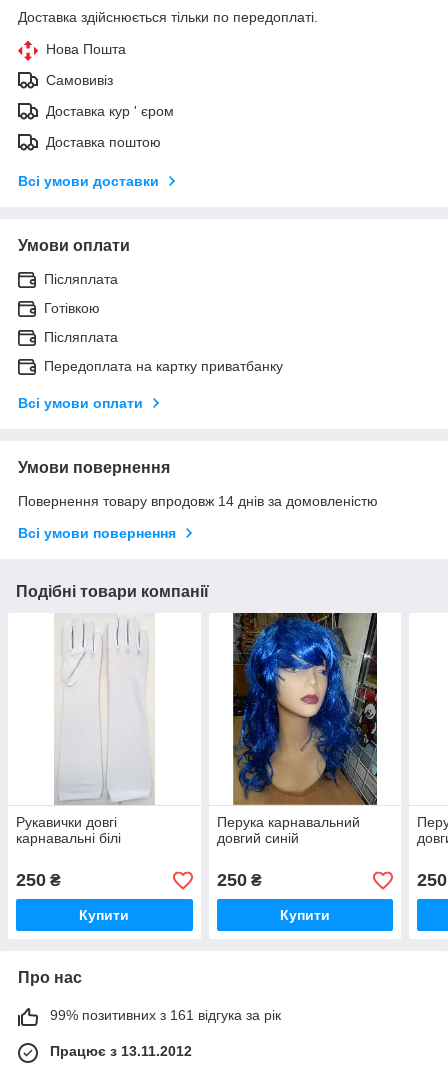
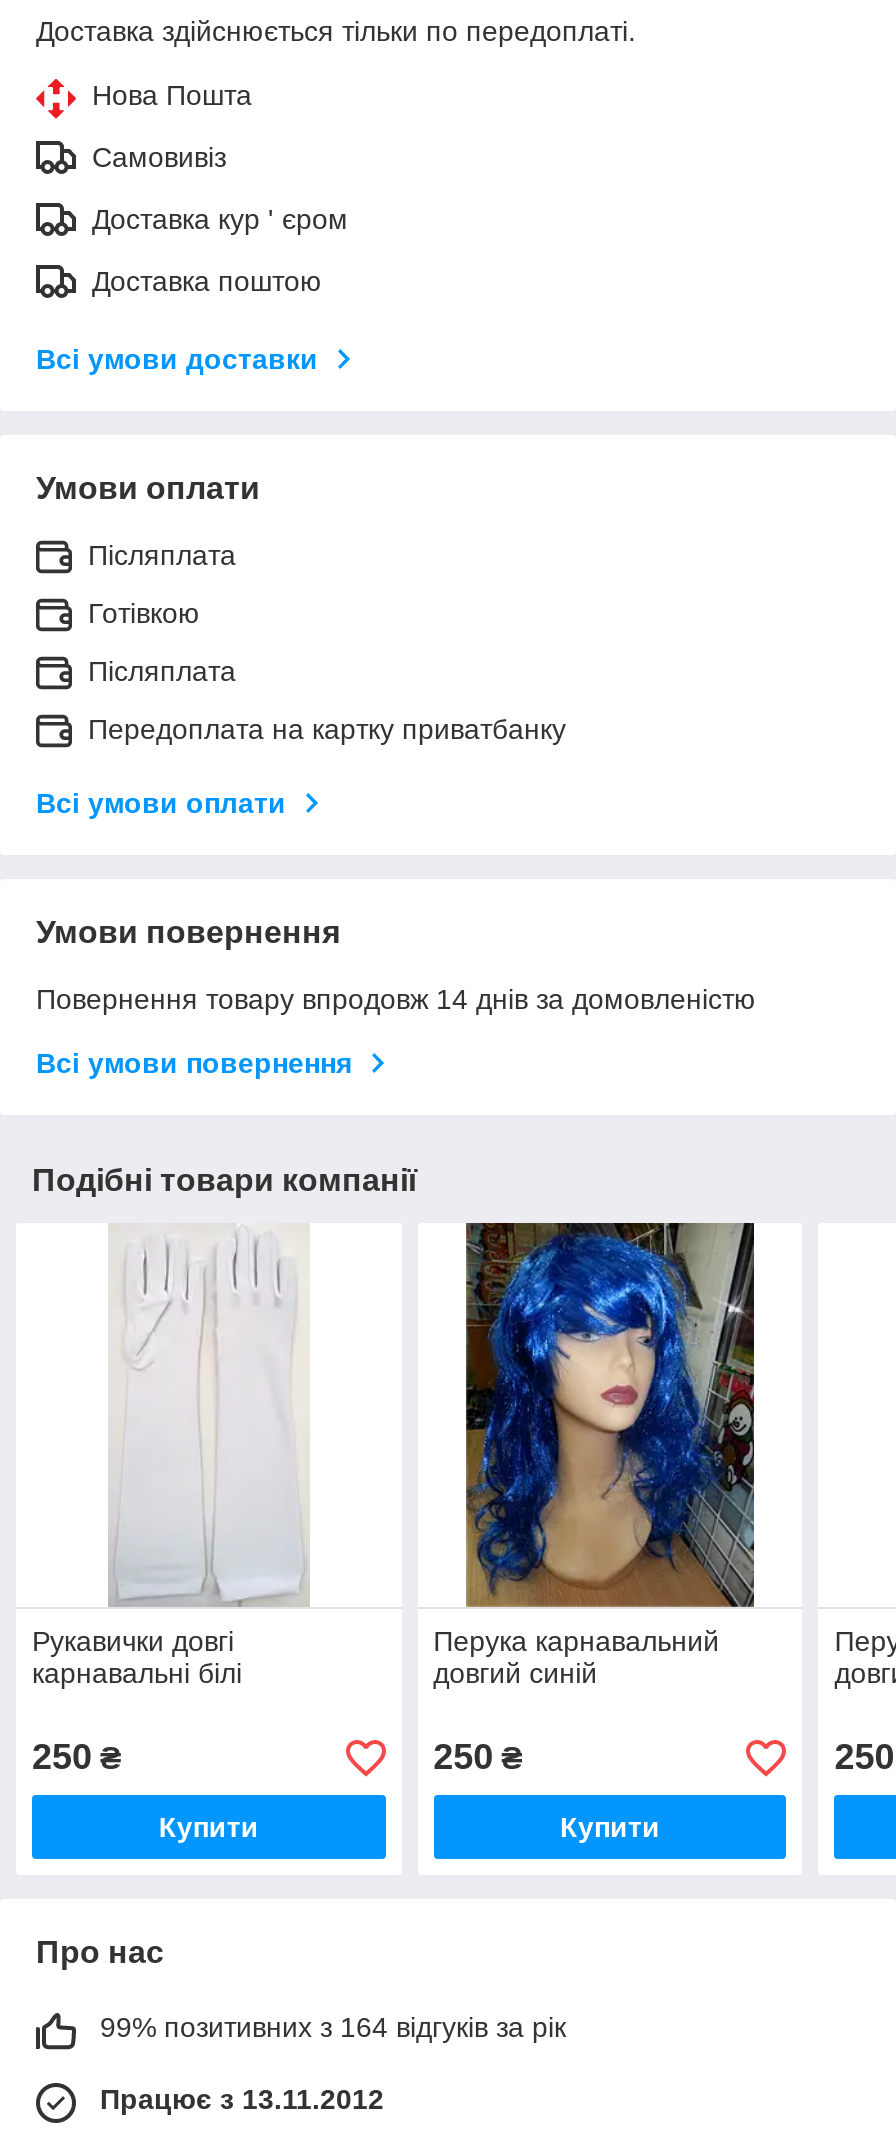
[50,1007,281,1023] 99% позитивних з 161 відгука за рік -> [100,2012,566,2044] 99% позитивних з 164 відгуків за рік

